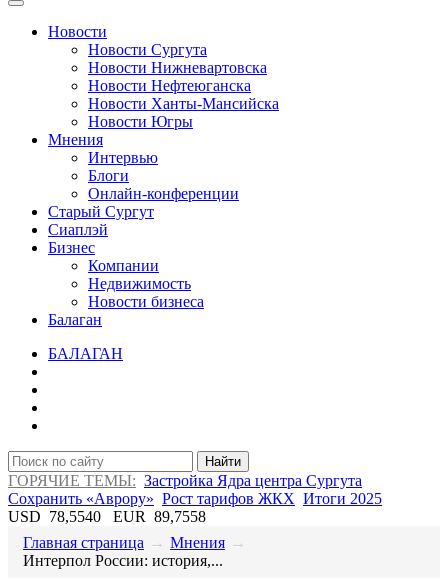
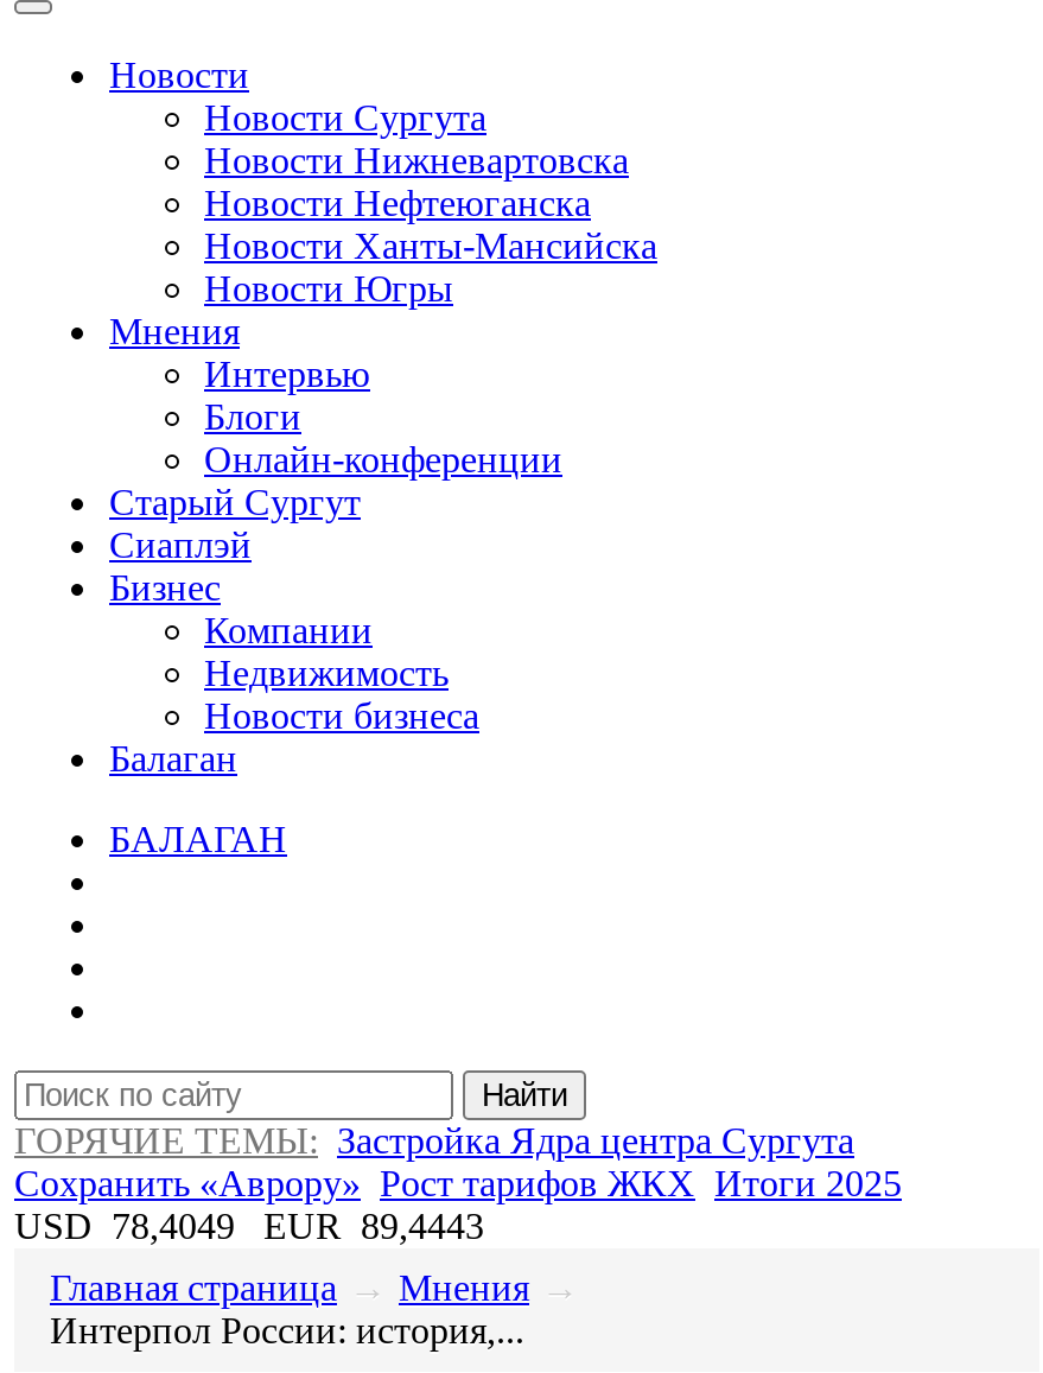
[8,508,214,525] USD 78,5540 EUR 89,7558 -> [14,1205,503,1246] USD 78,4049 EUR 89,4443

